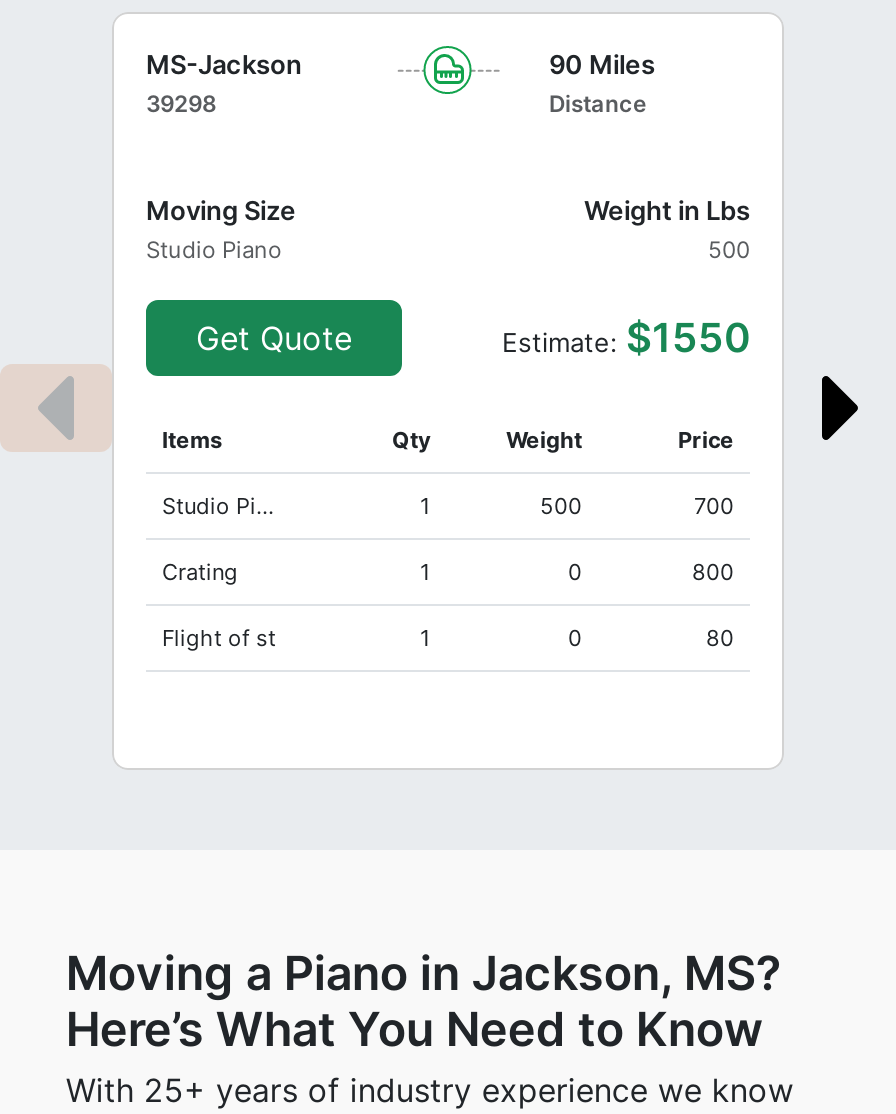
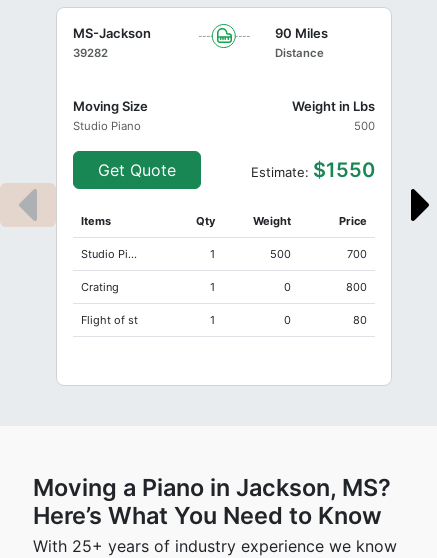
[146,90,216,118] 39298 -> [73,46,108,60] 39282

